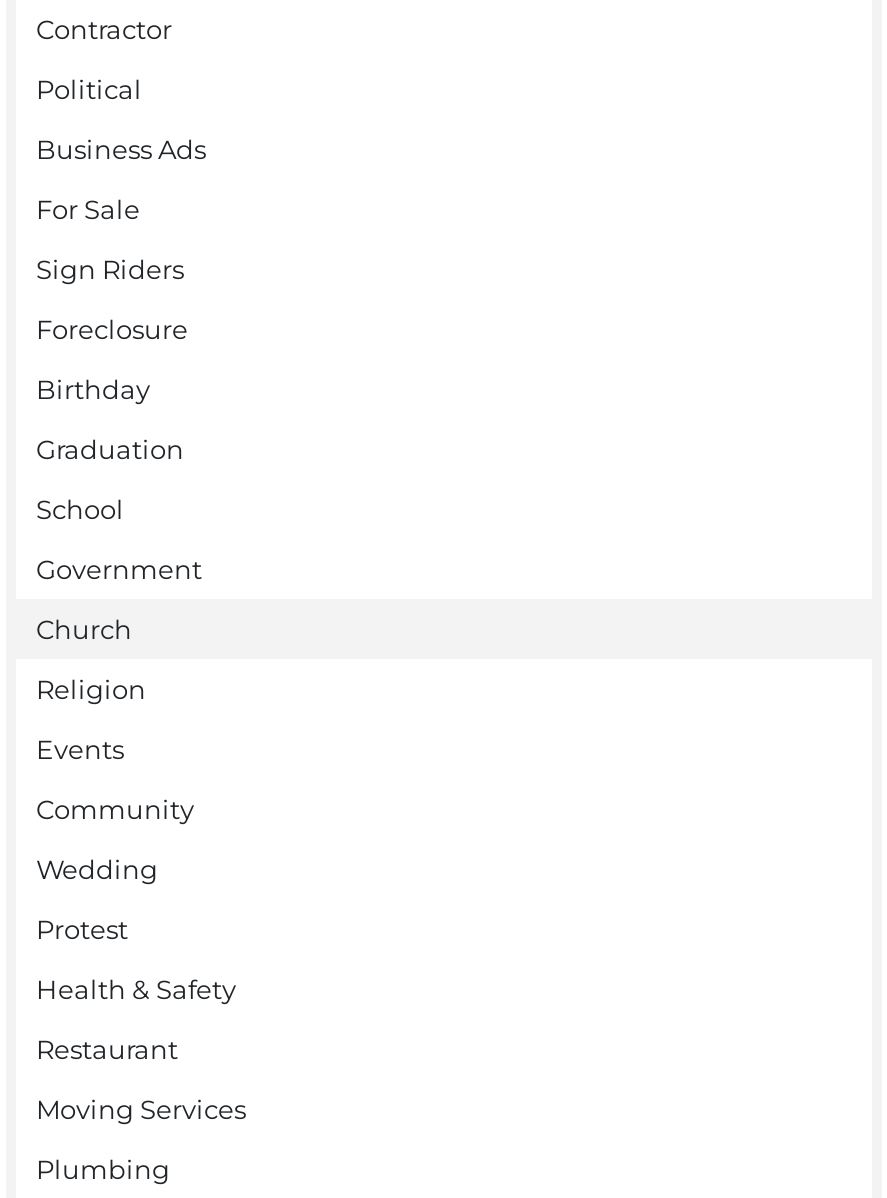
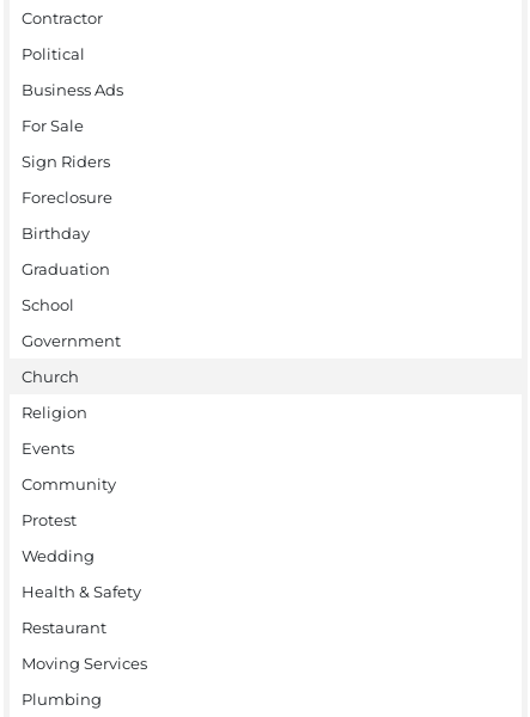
moved [36,852,158,884] -> [22,546,95,565]: Wedding
moved [36,912,128,944] -> [22,510,77,529]: Protest

